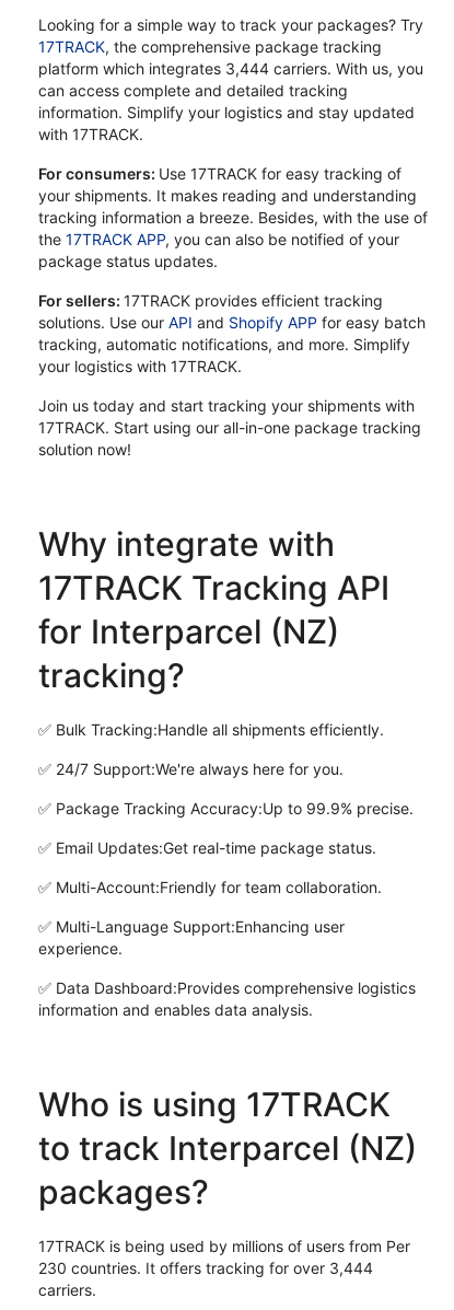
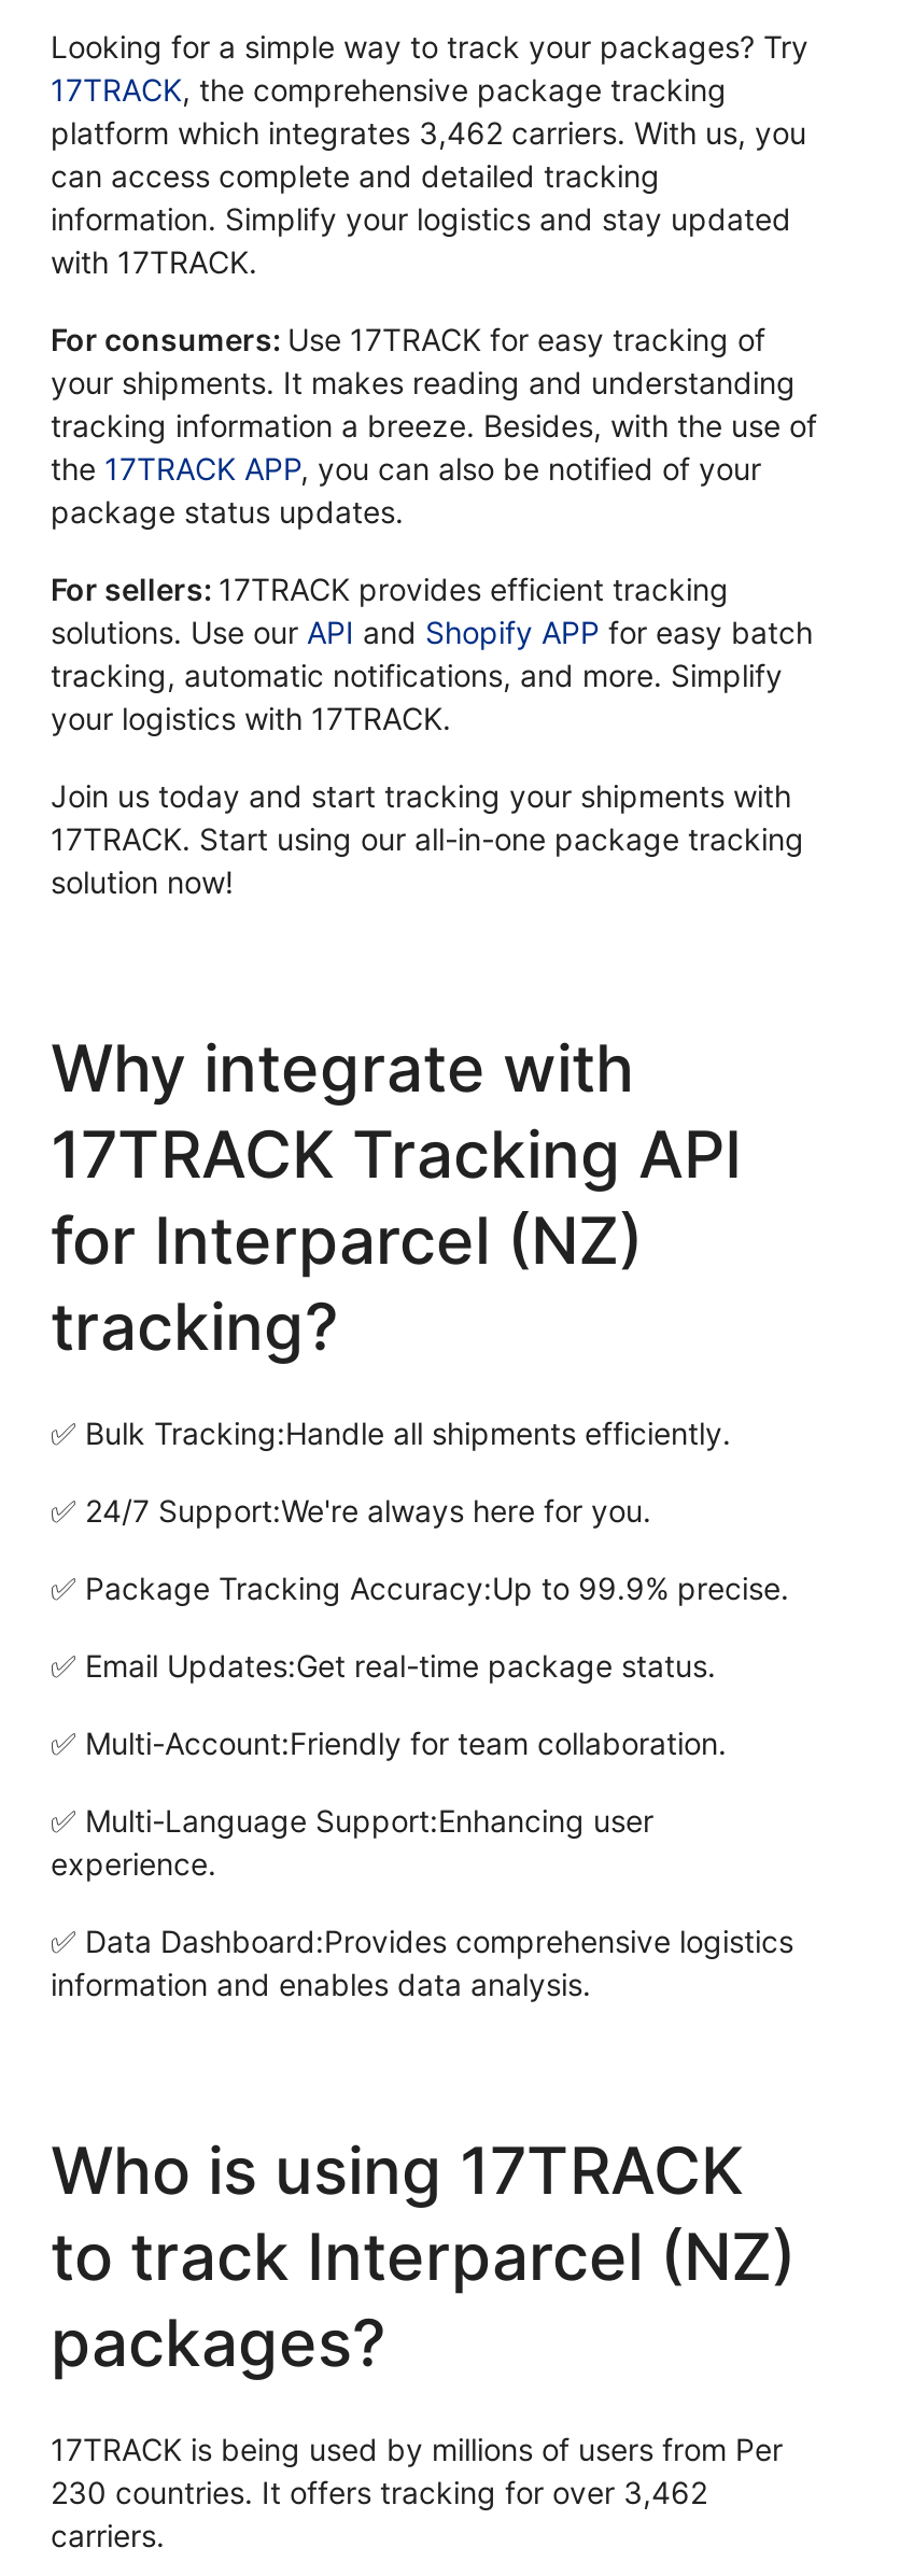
[38,60,423,78] platform which integrates 3,444 carriers. With us, you -> [51,115,806,152] platform which integrates 3,462 carriers. With us, you
[38,1259,373,1278] 230 countries. It offers tracking for over 3,444 -> [51,2475,707,2511] 230 countries. It offers tracking for over 3,462

